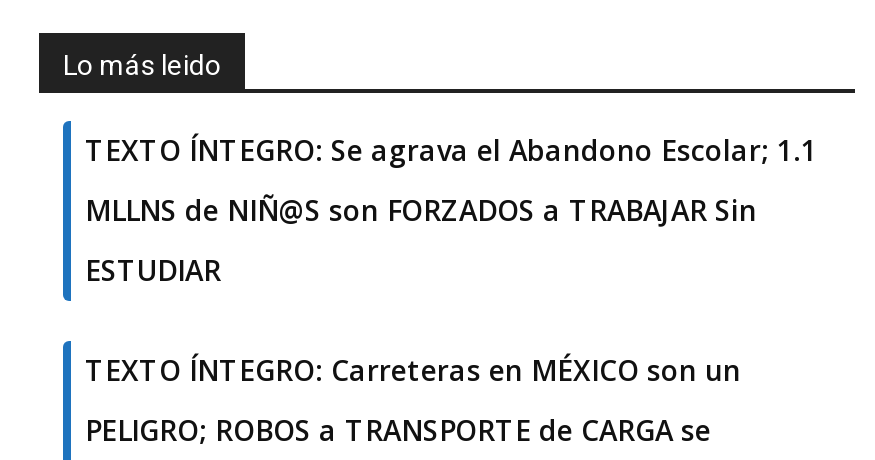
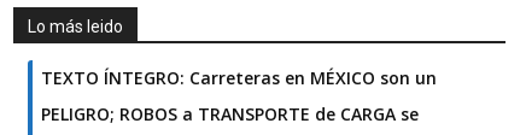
[85,132,817,290] TEXTO ÍNTEGRO: Se agrava el Abandono Escolar; 1.1 | MLLNS de NIÑ@S son FORZADOS a TRABAJAR Sin | ESTUDIAR -> none

